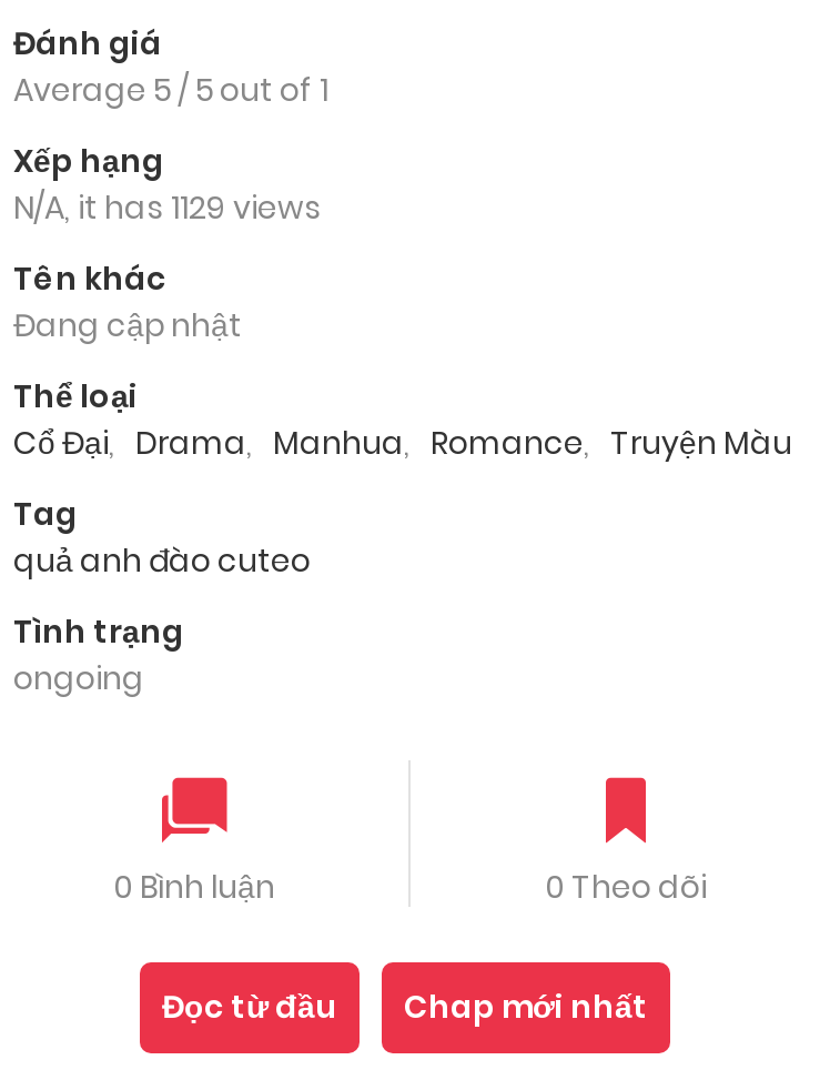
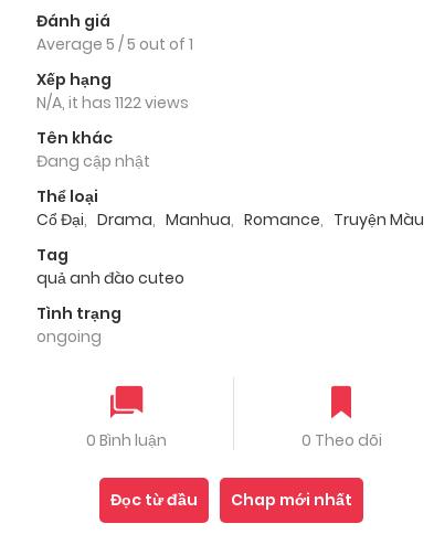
[13,186,322,231] N/A, it has 1129 views -> [36,92,189,114] N/A, it has 1122 views

